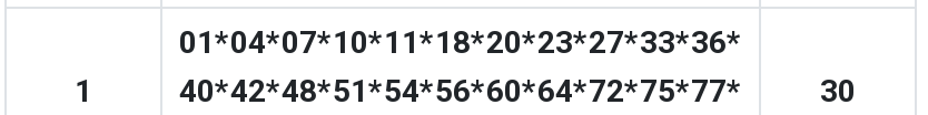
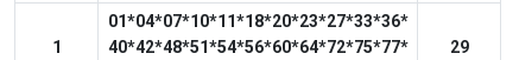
[820,72,856,107] 30 -> [450,37,469,56] 29

